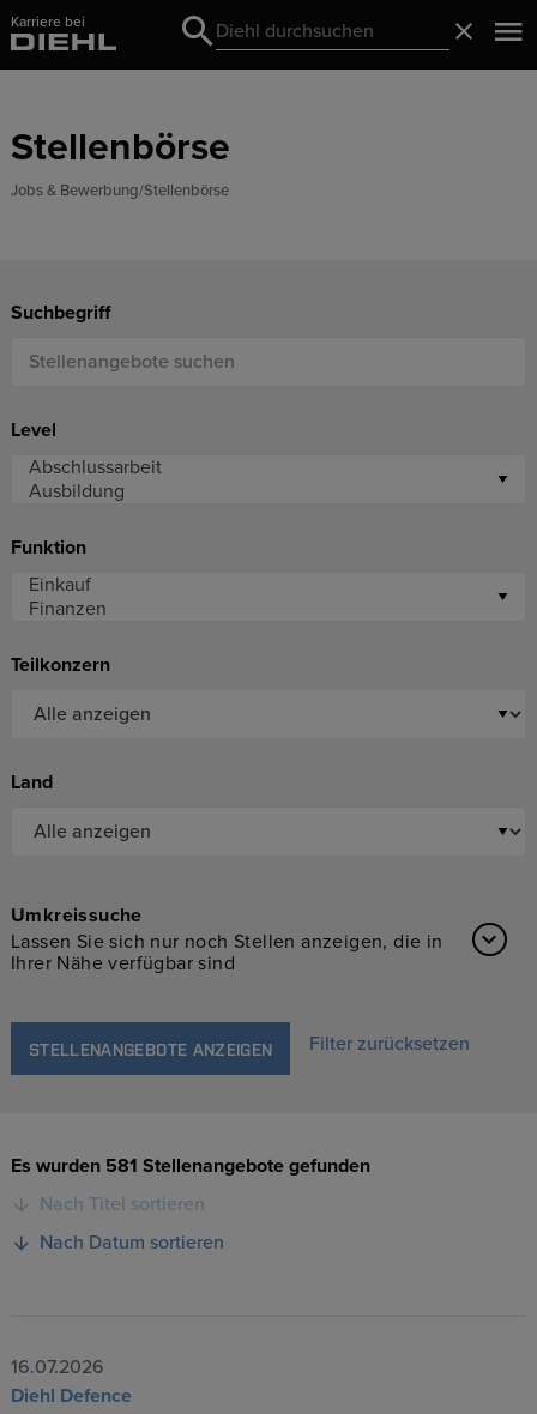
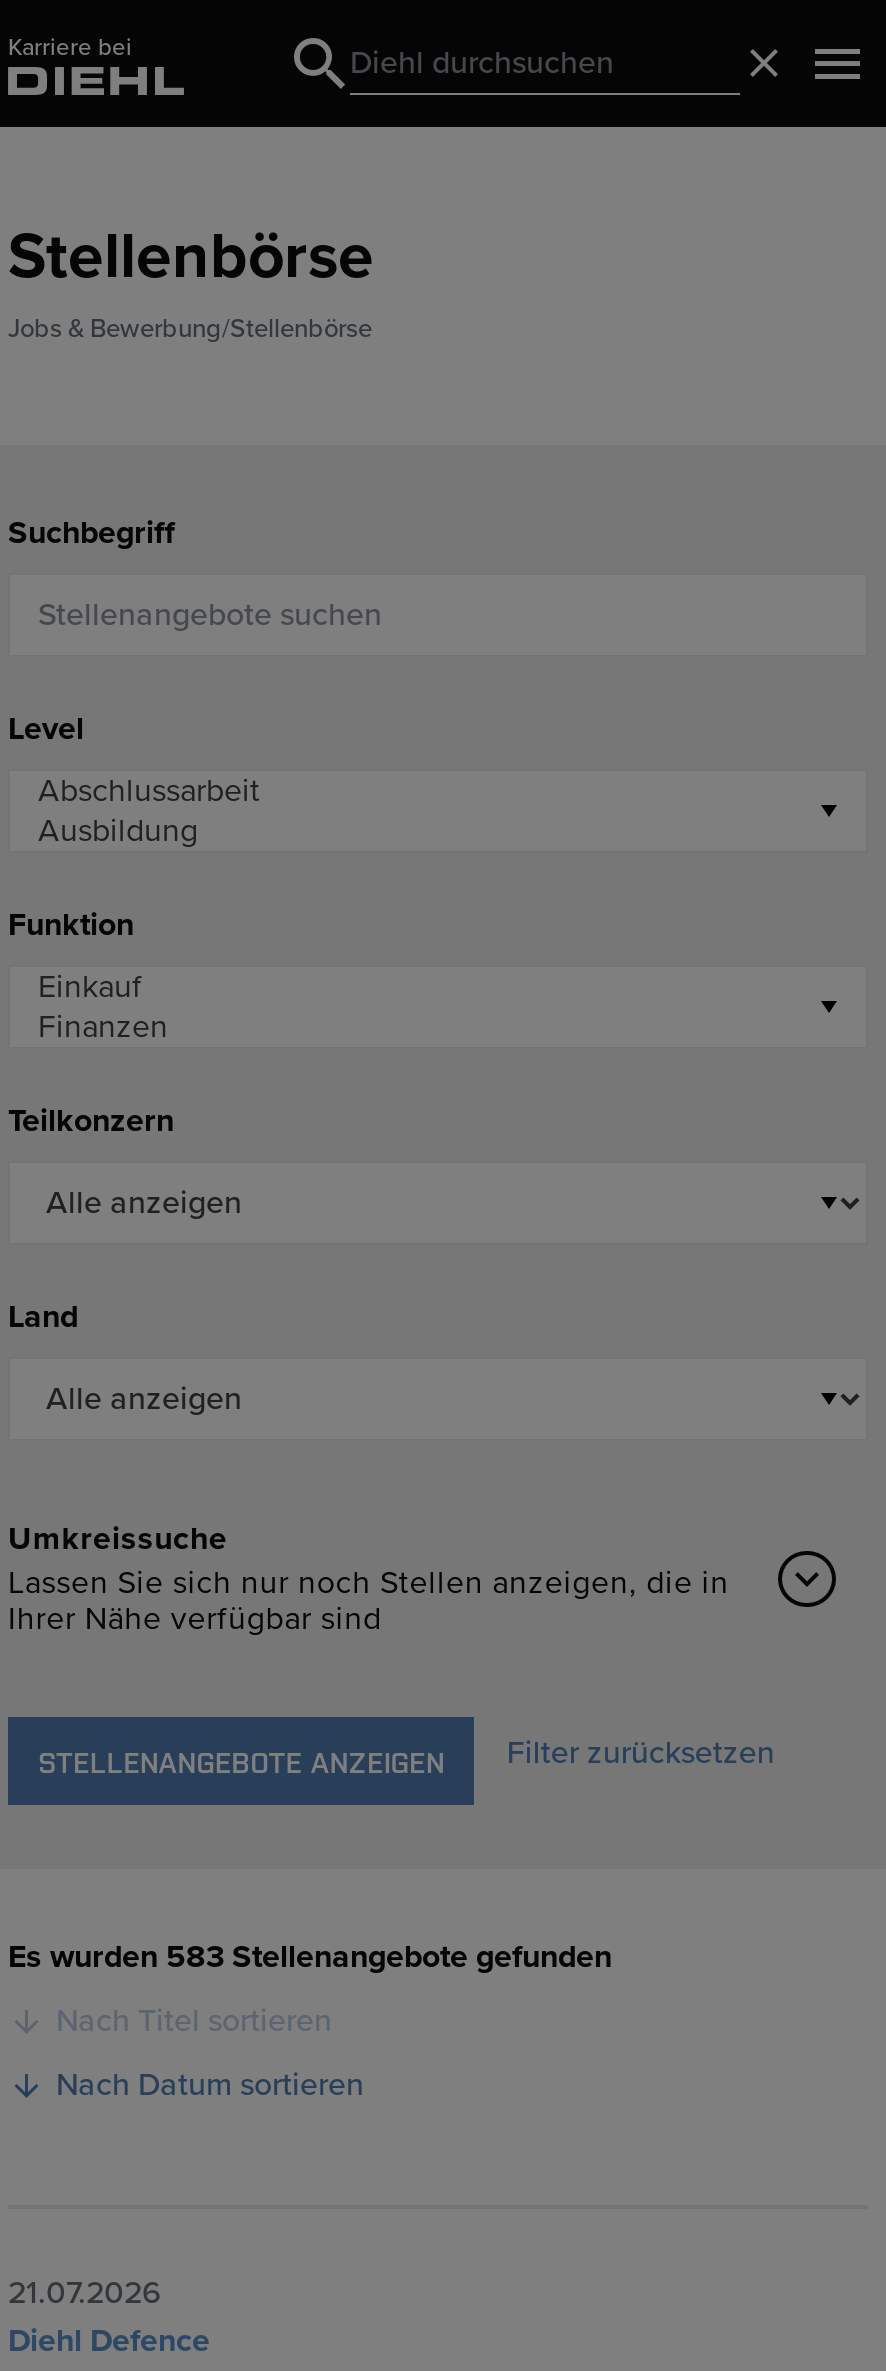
[11,1154,370,1178] Es wurden 581 Stellenangebote gefunden -> [8,1937,612,1977] Es wurden 583 Stellenangebote gefunden
[11,1356,104,1379] 16.07.2026 -> [8,2273,162,2313] 21.07.2026

